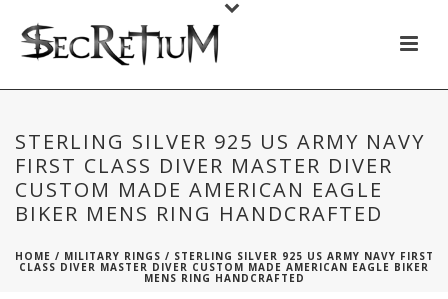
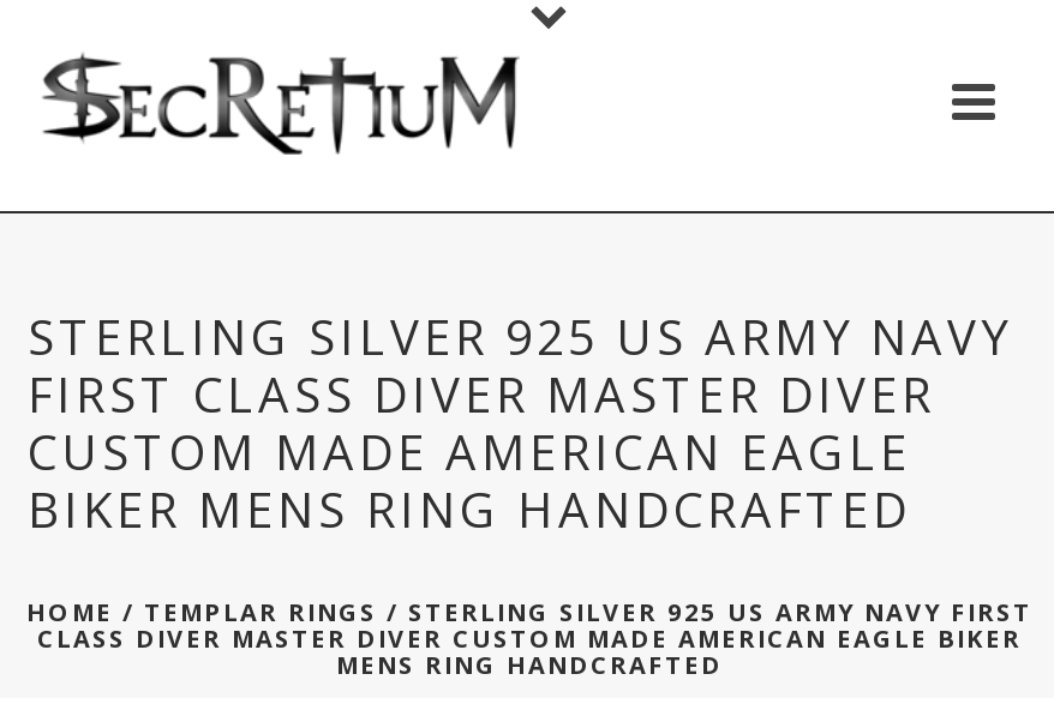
[14,249,433,263] HOME / MILITARY RINGS / STERLING SILVER 925 US ARMY NAVY FIRST -> [26,595,1032,628] HOME / TEMPLAR RINGS / STERLING SILVER 925 US ARMY NAVY FIRST

